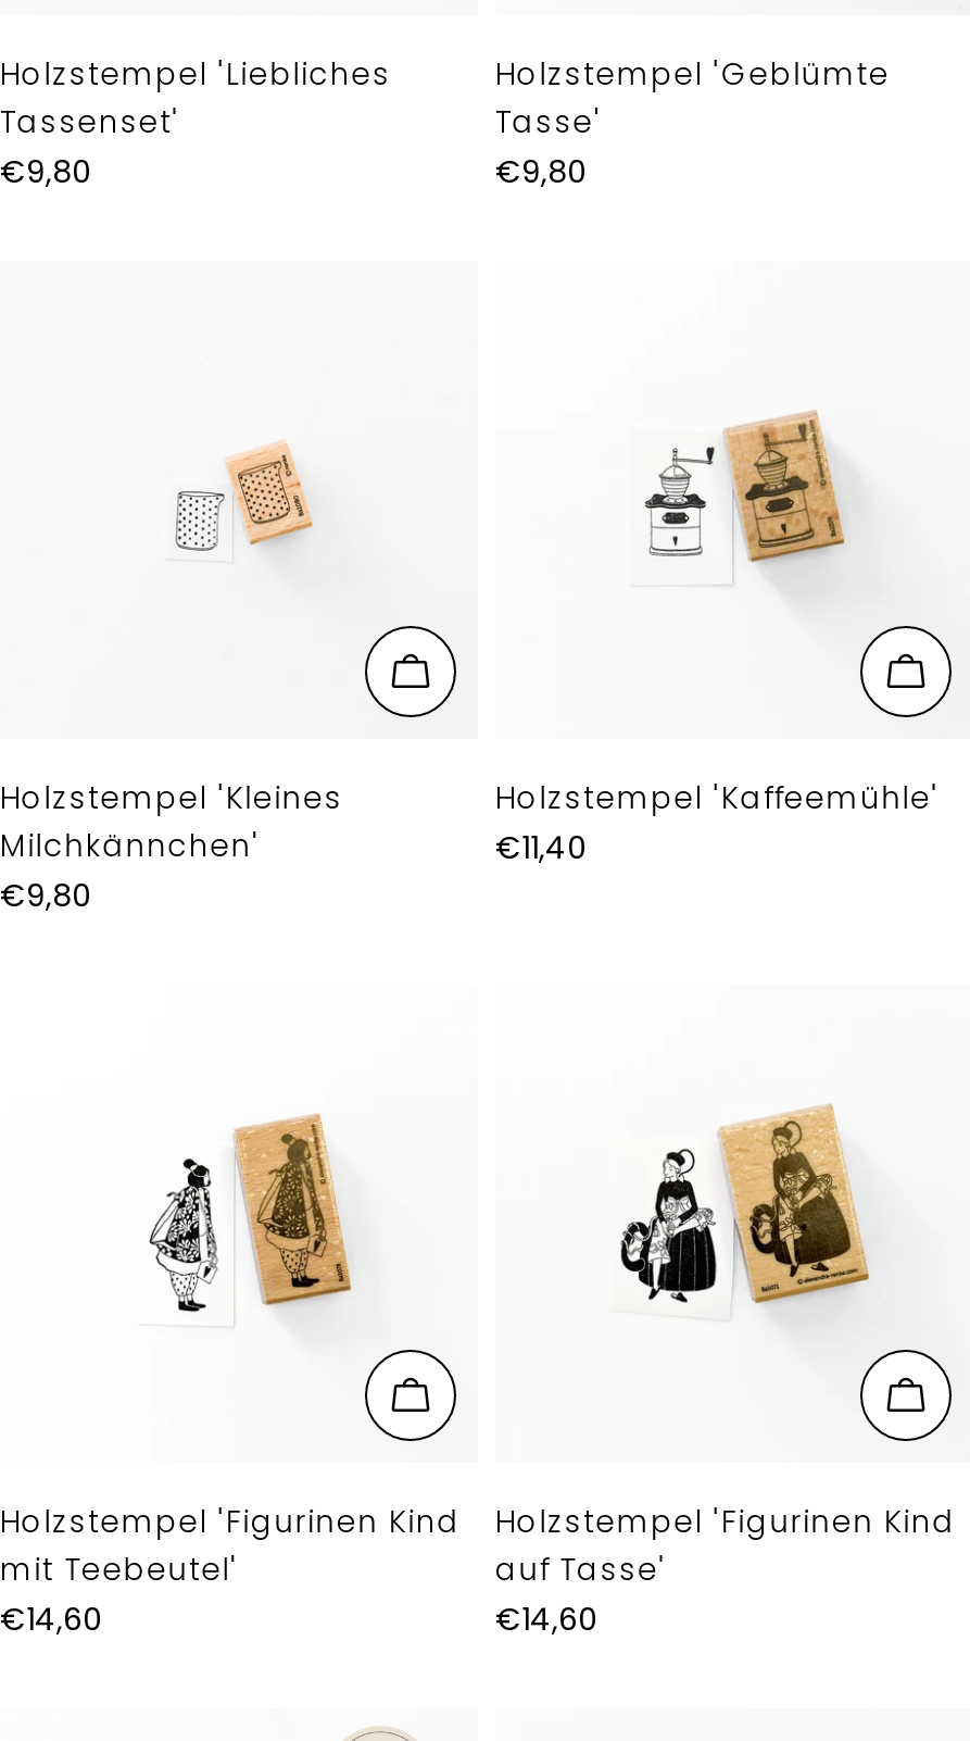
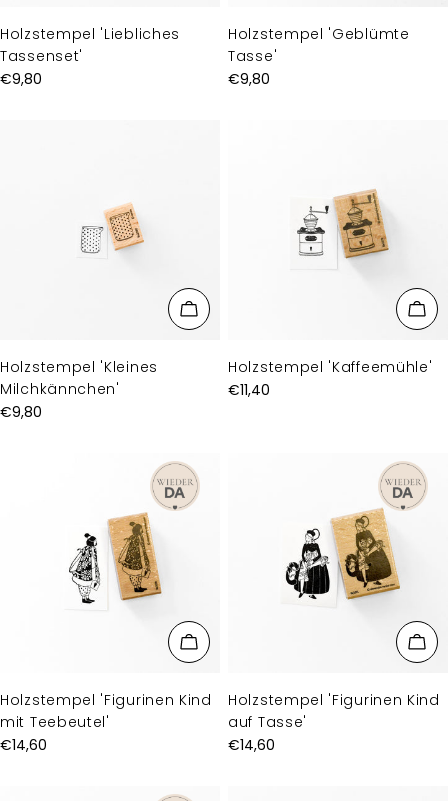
none -> [150,461,200,511] [image]
none -> [378,461,428,511] [image]

